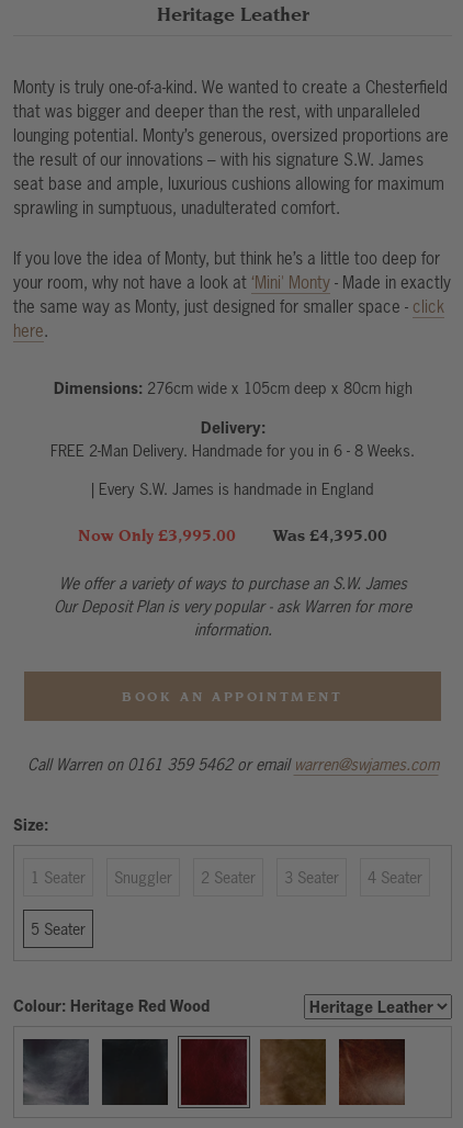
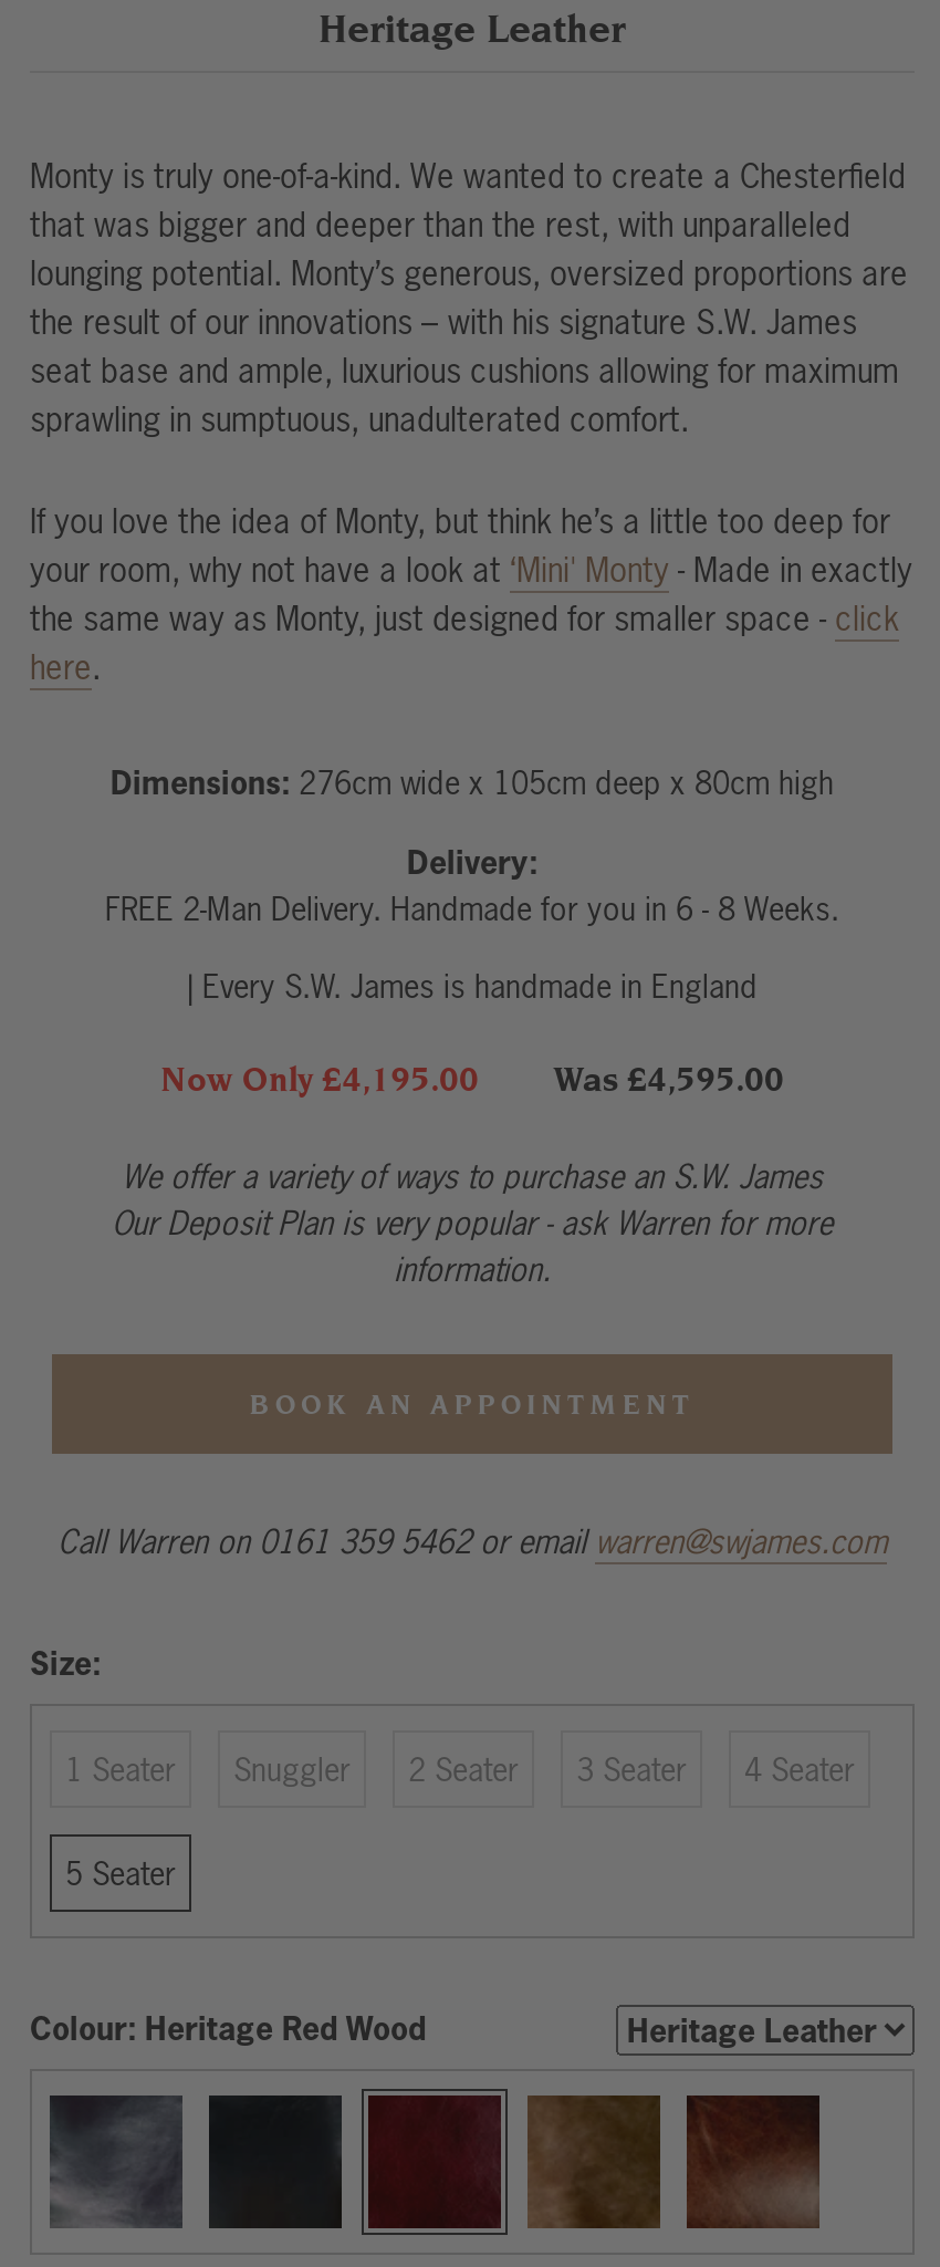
[78,525,236,545] Now Only £3,995.00 -> [160,1060,479,1100] Now Only £4,195.00
[273,525,387,545] Was £4,395.00 -> [554,1060,784,1100] Was £4,595.00

